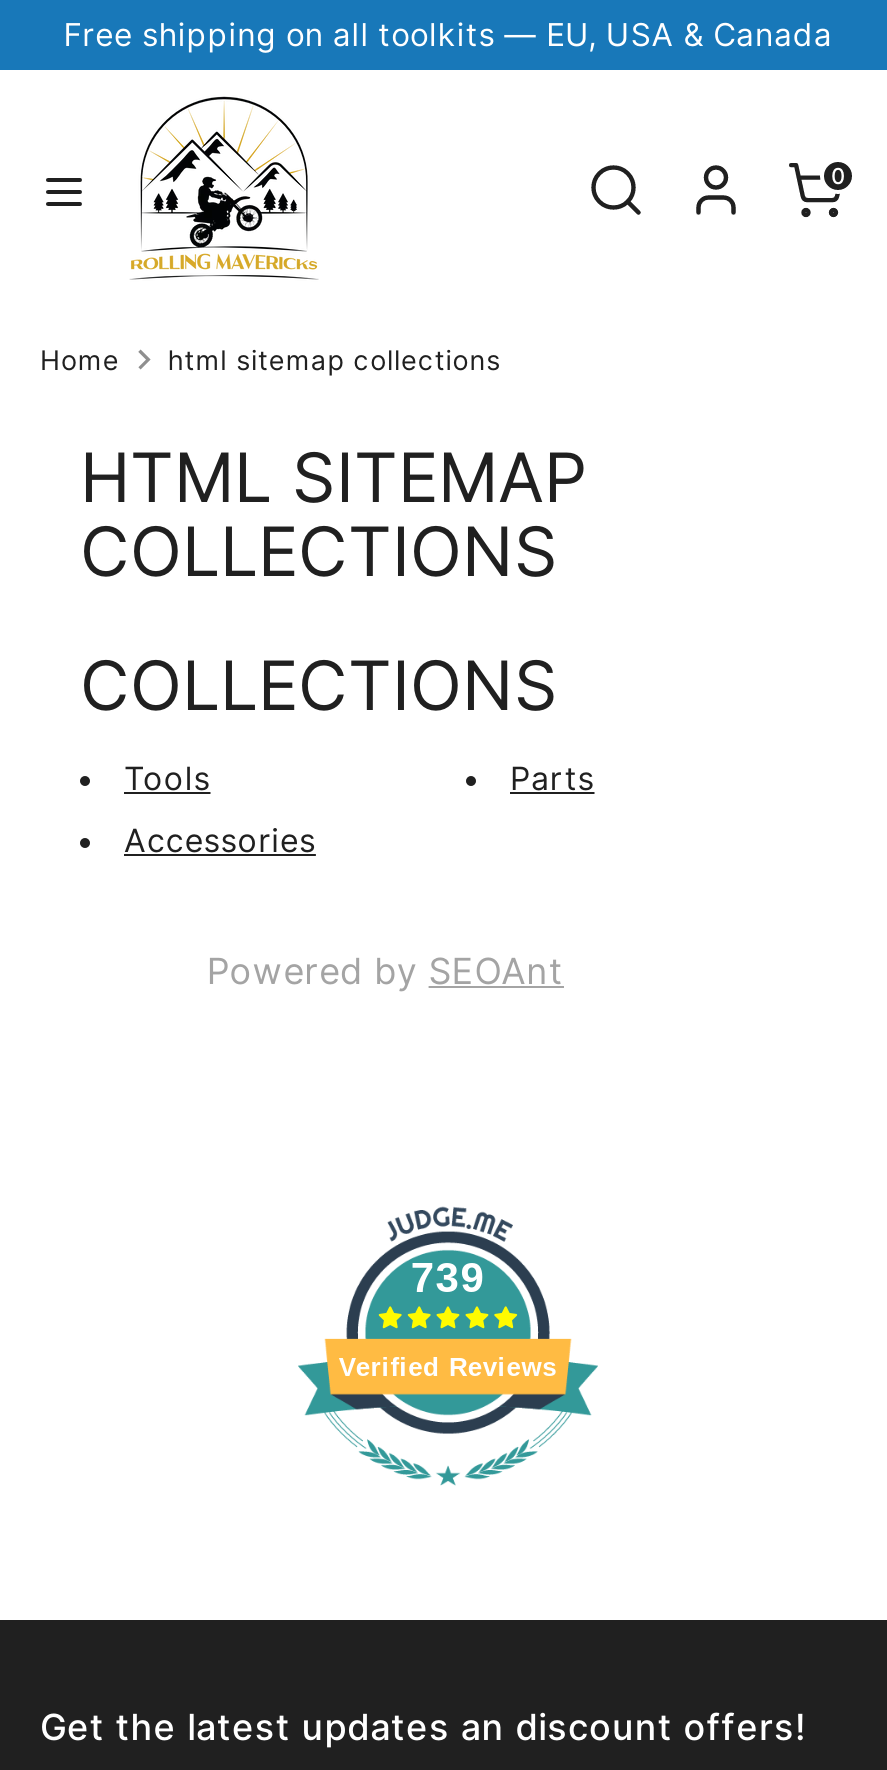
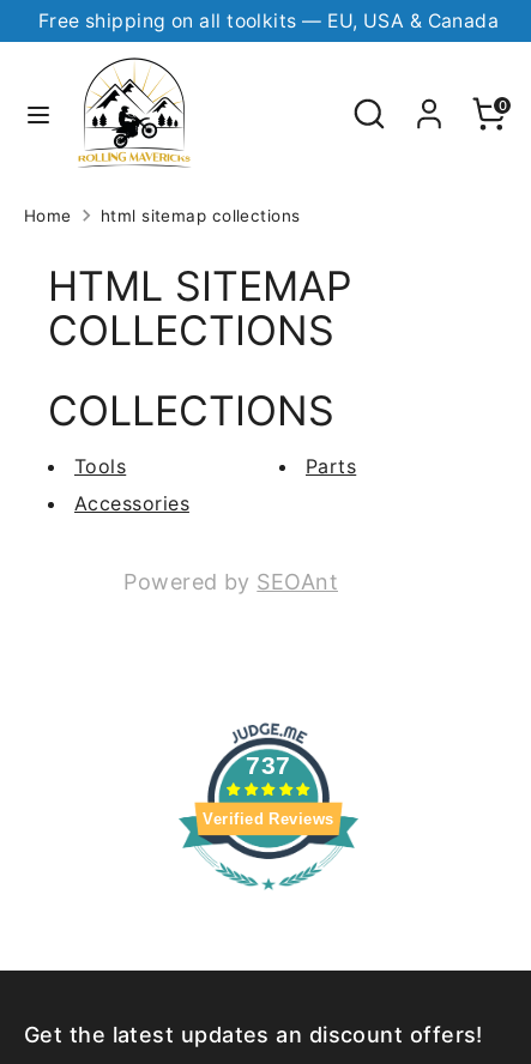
[411,1255,485,1301] 739 -> [246,752,291,779] 737

